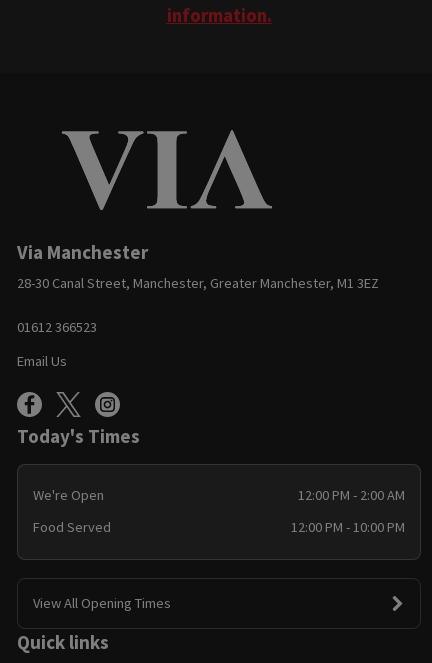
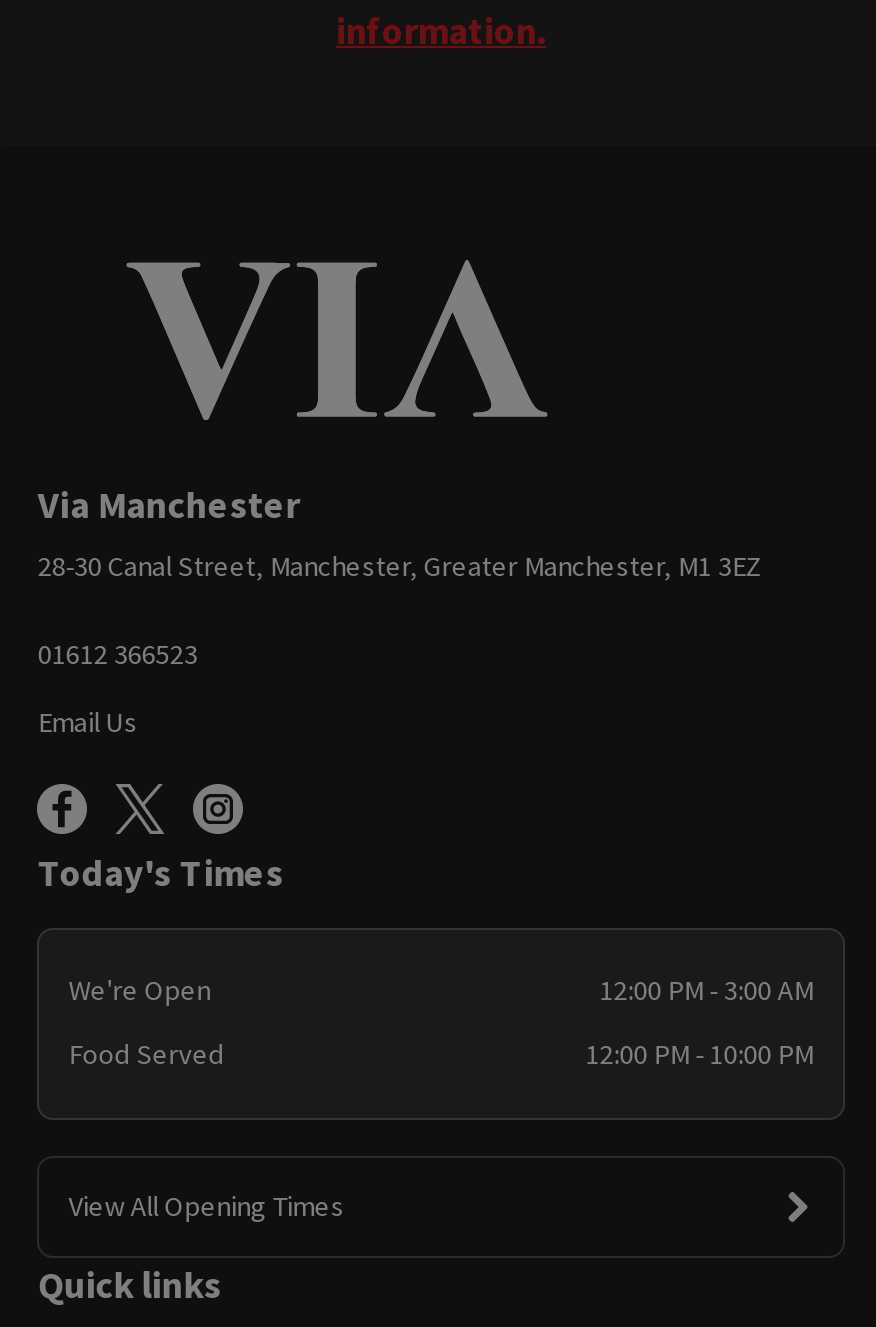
[298,486,405,504] 12:00 PM - 2:00 AM -> [599,972,813,1008] 12:00 PM - 3:00 AM

